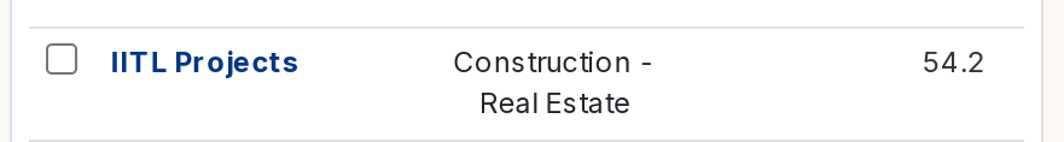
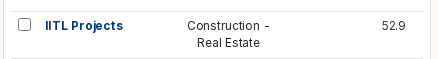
[922,46,983,80] 54.2 -> [381,19,406,33] 52.9

